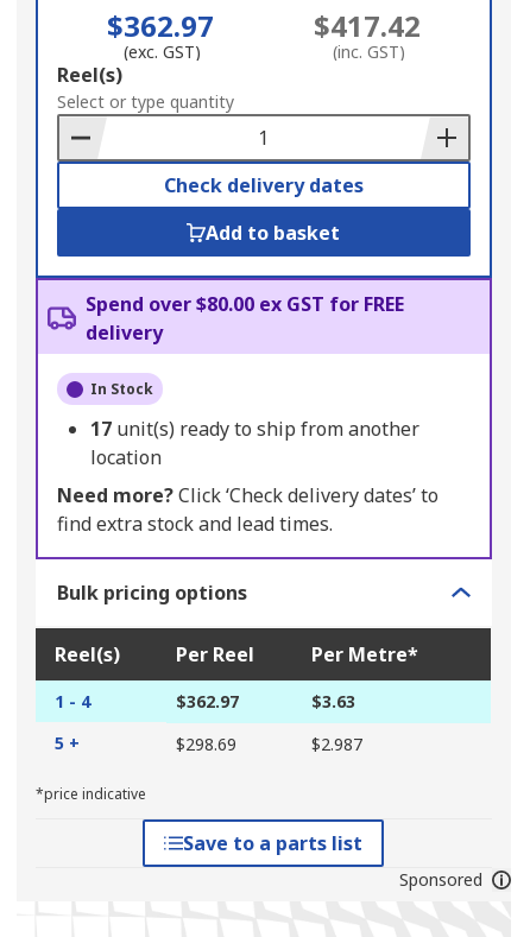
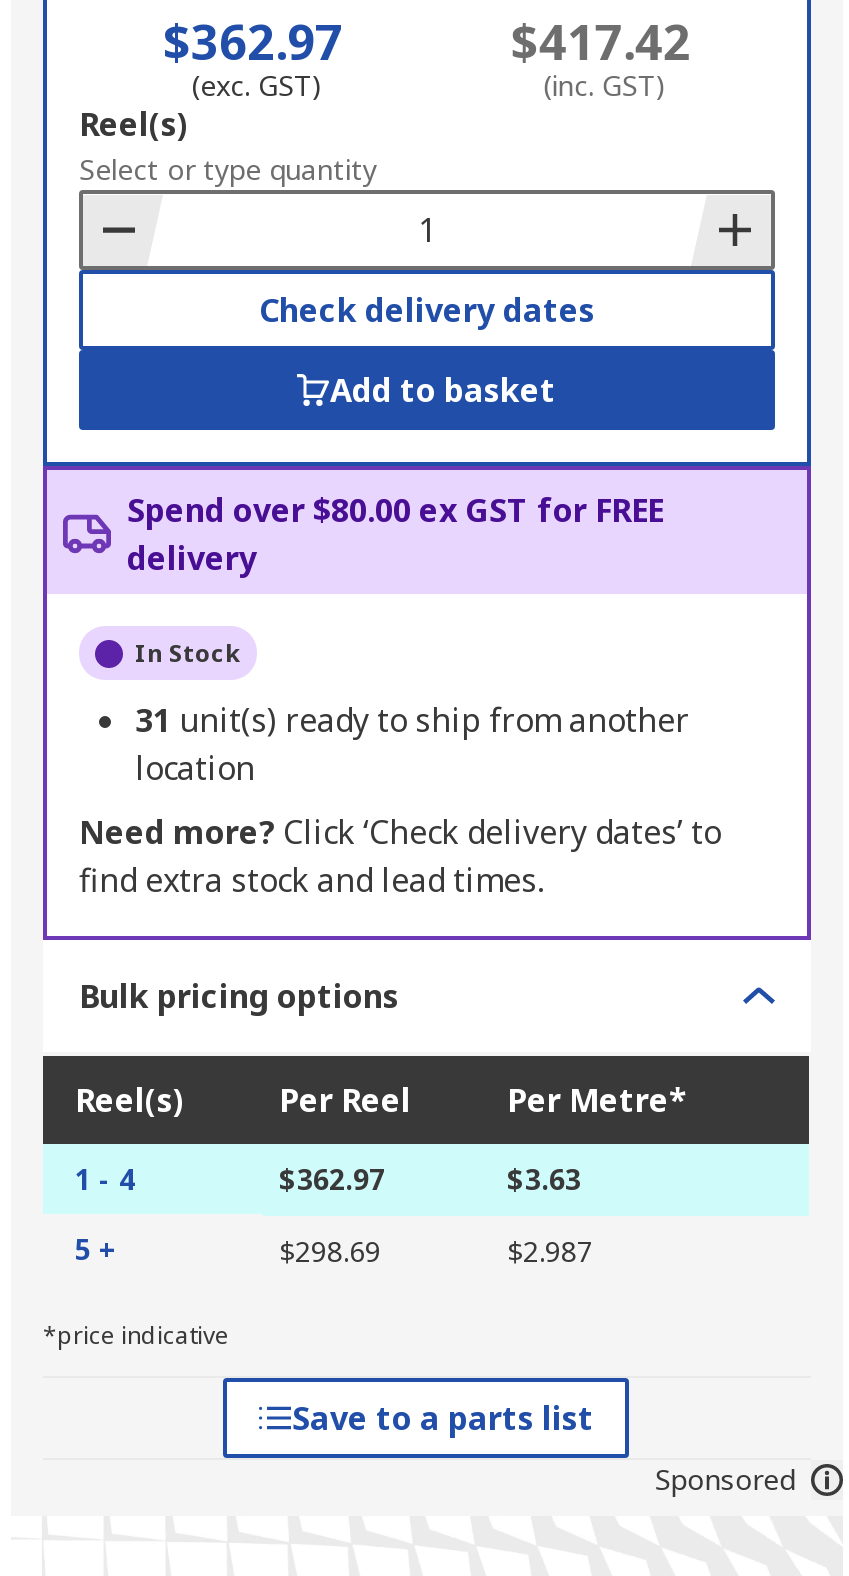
[90,416,419,442] 17 unit(s) ready to ship from another -> [135,699,689,743] 31 unit(s) ready to ship from another

